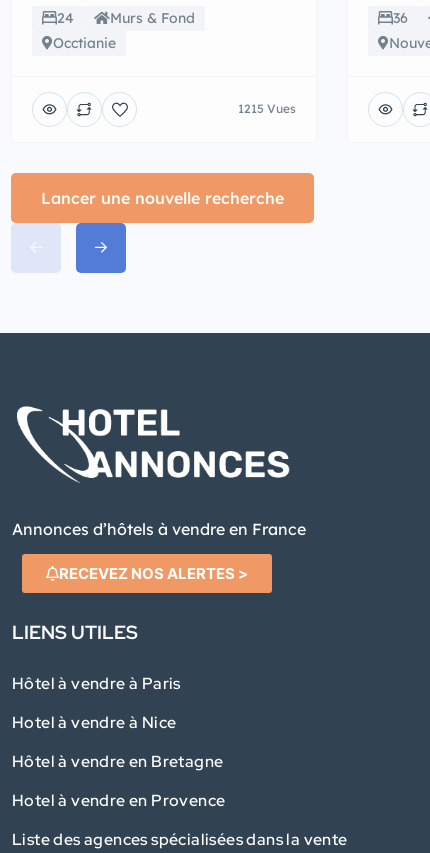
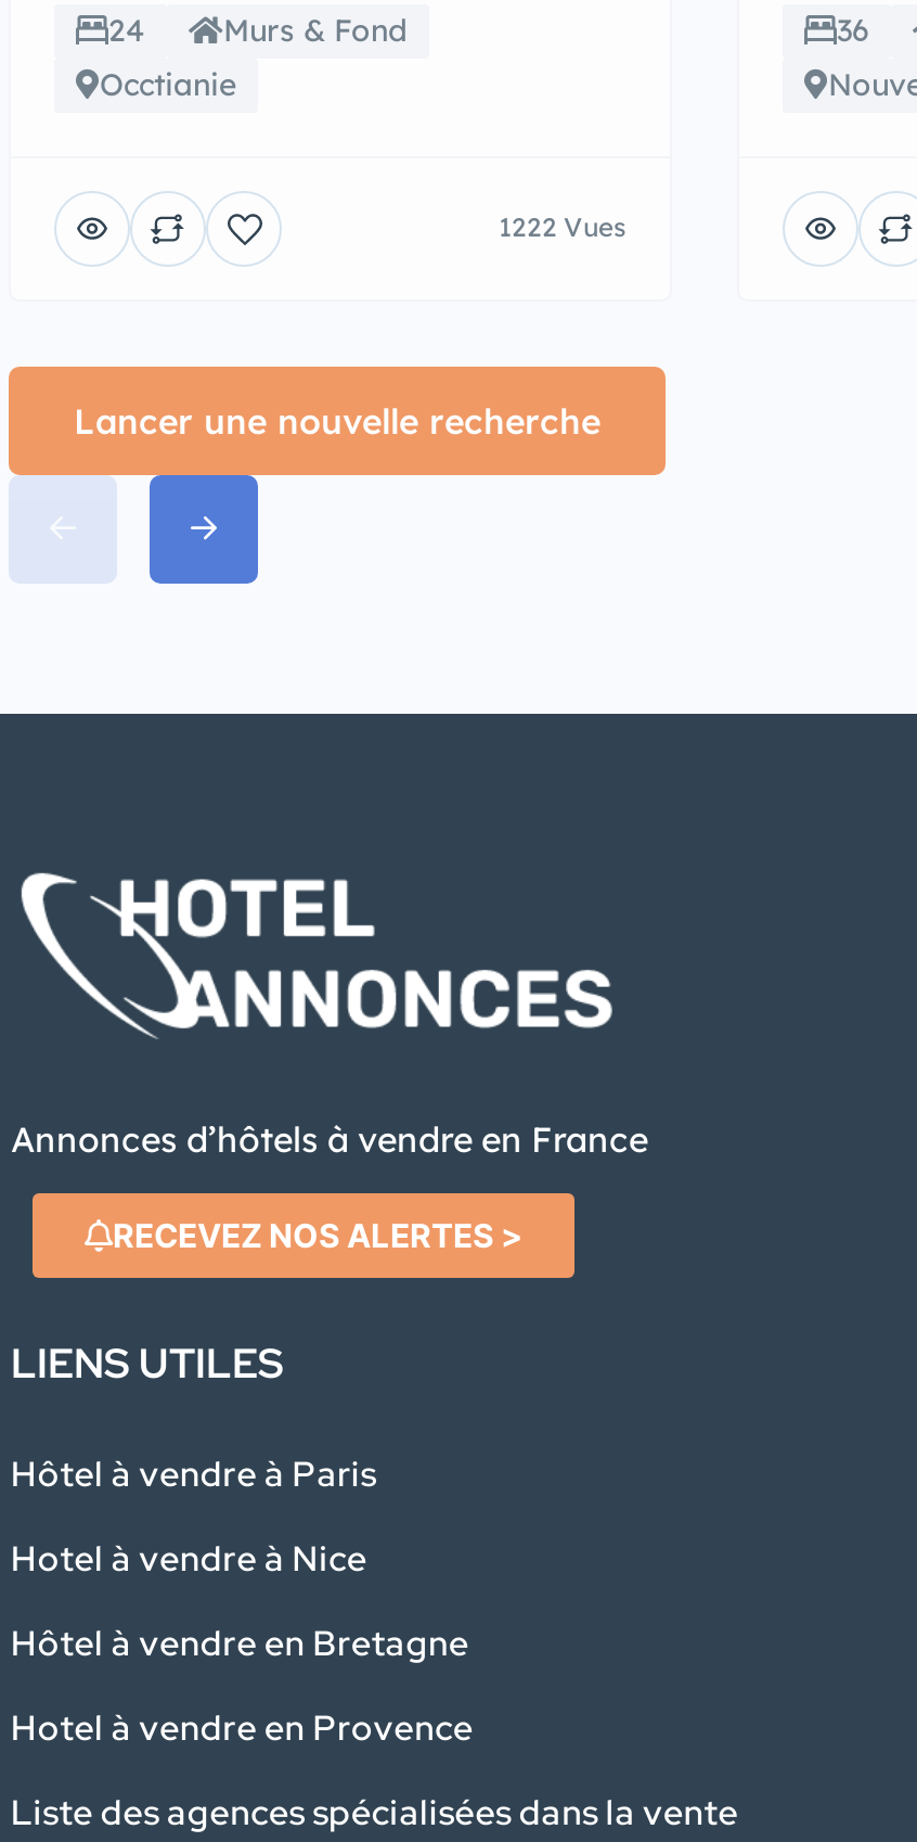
[238,101,296,116] 1215 Vues -> [499,210,627,243] 1222 Vues

